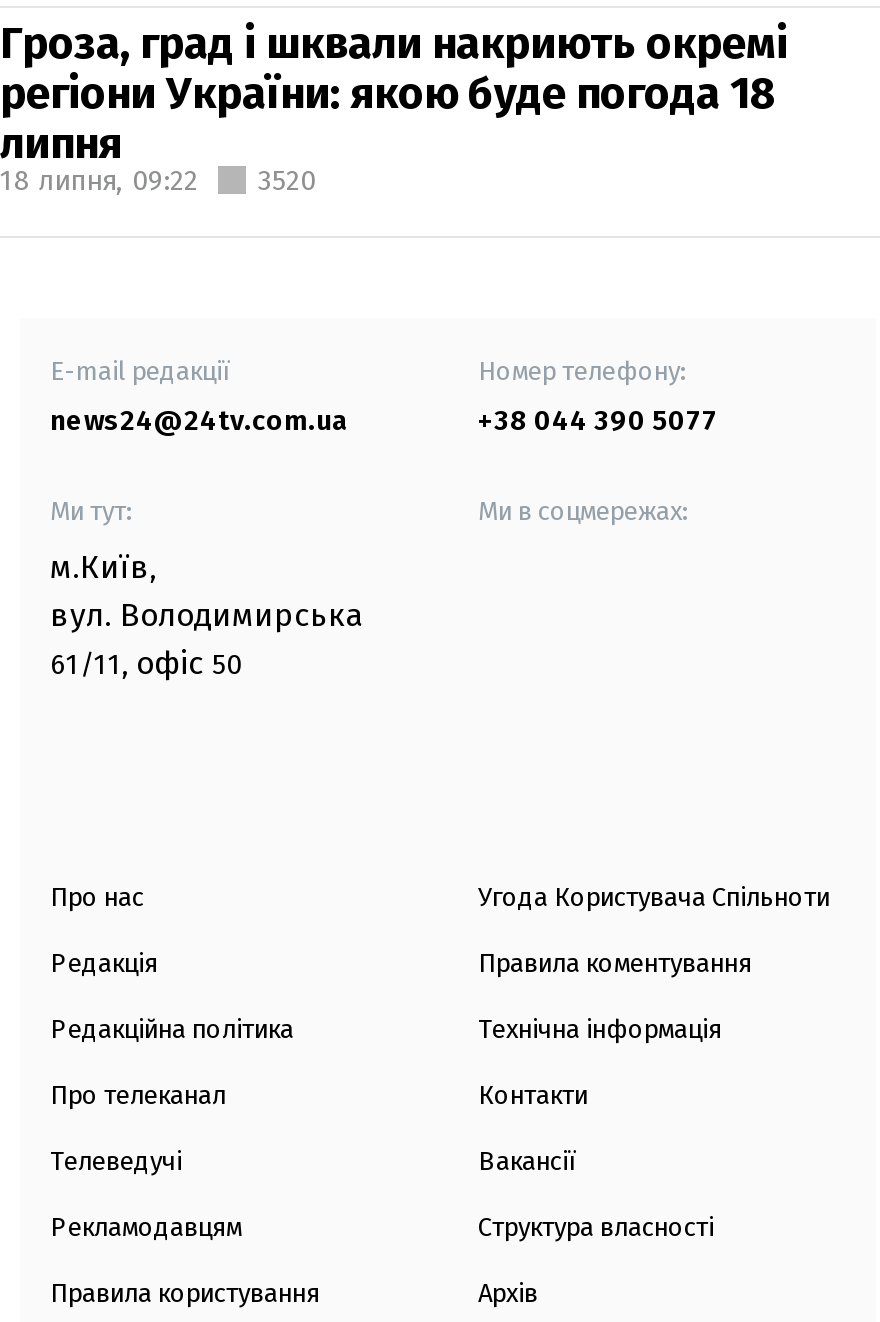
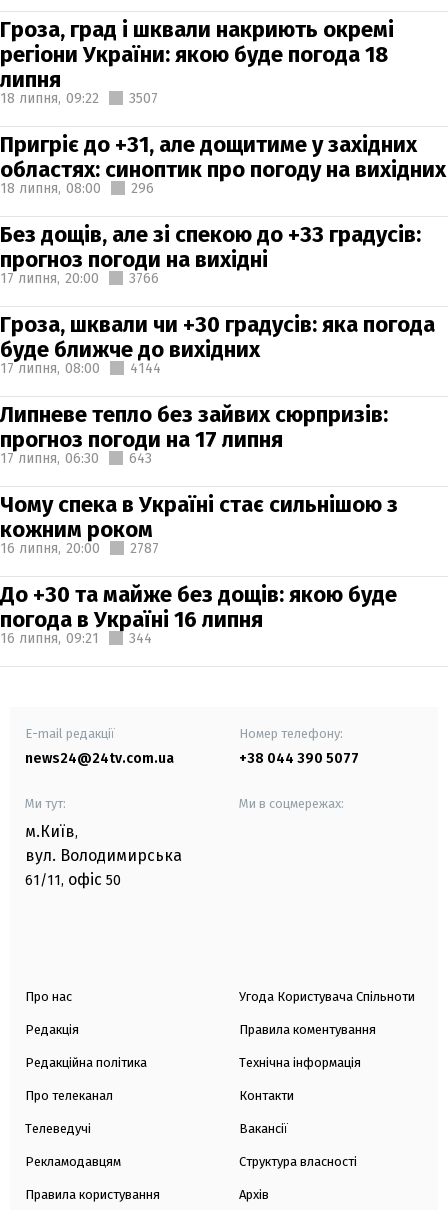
[258,163,316,197] 3520 -> [0,89,446,646] 3507 | Пригріє до +31, але дощитиме у західних | областях: синоптик про погоду на вихідних | 18 липня, 08:00 | 296 | Без дощів, але зі спекою до +33 градусів: | прогноз погоди на вихідні | 17 липня, 20:00 | 3766 | Гроза, шквали чи +30 градусів: яка погода | буде ближче до вихідних | 17 липня, 08:00 | 4144 | Липневе тепло без зайвих сюрпризів: | прогноз погоди на 17 липня | 17 липня, 06:30 | 643 | Чому спека в Україні стає сильнішою з | кожним роком | 16 липня, 20:00 | 2787 | До +30 та майже без дощів: якою буде | погода в Україні 16 липня | 16 липня, 09:21 | 344

